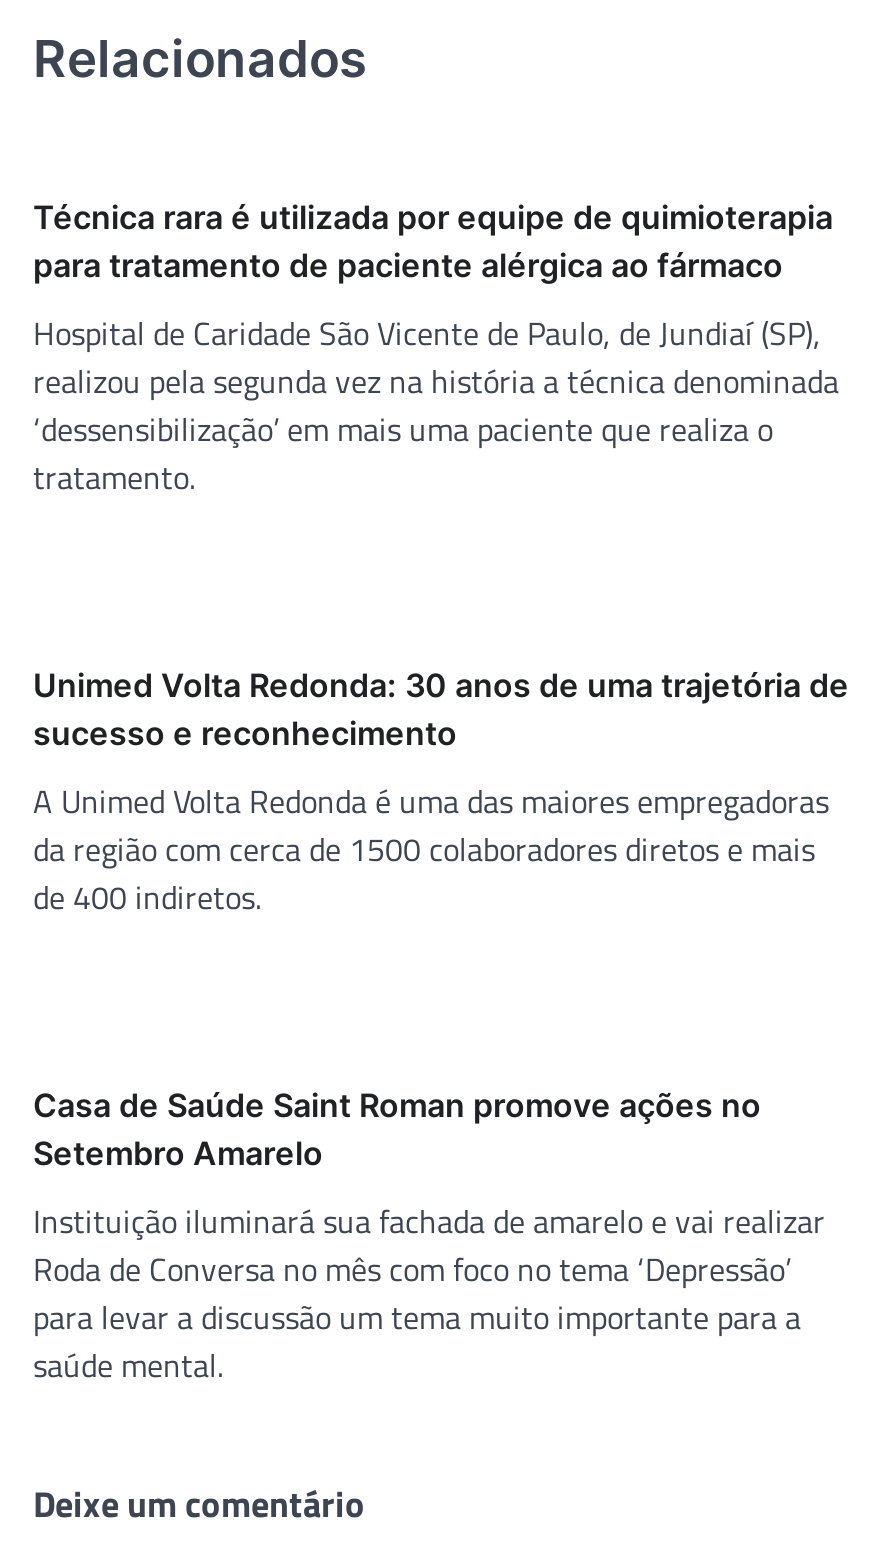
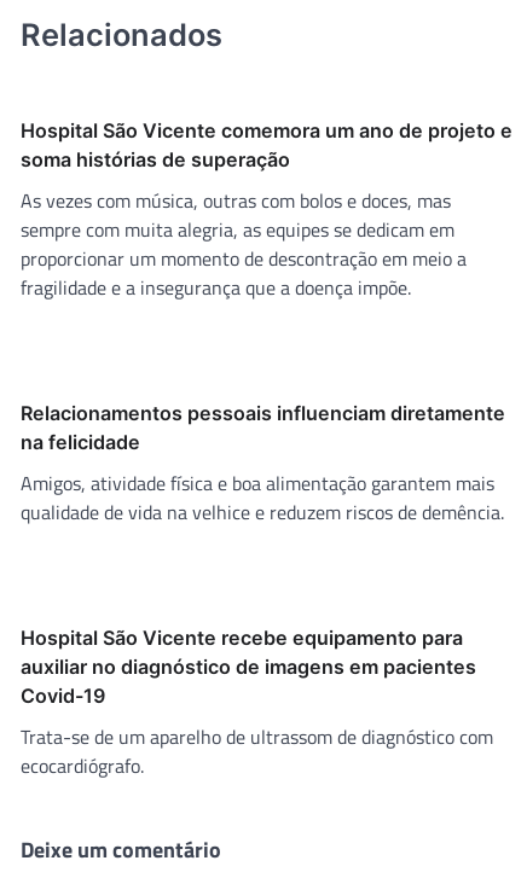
[33,196,833,284] Técnica rara é utilizada por equipe de quimioterapia | para tratamento de paciente alérgica ao fármaco -> [21,118,512,171] Hospital São Vicente comemora um ano de projeto e | soma histórias de superação
[33,308,839,500] Hospital de Caridade São Vicente de Paulo, de Jundiaí (SP), | realizou pela segunda vez na história a técnica denominada | ‘dessensibilização’ em mais uma paciente que realiza o | tratamento. -> [21,186,467,302] As vezes com música, outras com bolos e doces, mas | sempre com muita alegria, as equipes se dedicam em | proporcionar um momento de descontração em meio a | fragilidade e a insegurança que a doença impõe.
[33,664,849,752] Unimed Volta Redonda: 30 anos de uma trajetória de | sucesso e reconhecimento -> [21,401,505,454] Relacionamentos pessoais influenciam diretamente | na felicidade
[33,776,829,920] A Unimed Volta Redonda é uma das maiores empregadoras | da região com cerca de 1500 colaboradores diretos e mais | de 400 indiretos. -> [21,468,504,526] Amigos, atividade física e boa alimentação garantem mais | qualidade de vida na velhice e reduzem riscos de demência.
[33,1084,761,1172] Casa de Saúde Saint Roman promove ações no | Setembro Amarelo -> [21,625,476,708] Hospital São Vicente recebe equipamento para | auxiliar no diagnóstico de imagens em pacientes | Covid-19
[33,1196,825,1388] Instituição iluminará sua fachada de amarelo e vai realizar | Roda de Conversa no mês com foco no tema ‘Depressão’ | para levar a discussão um tema muito importante para a | saúde mental. -> [21,722,493,780] Trata-se de um aparelho de ultrassom de diagnóstico com | ecocardiógrafo.

